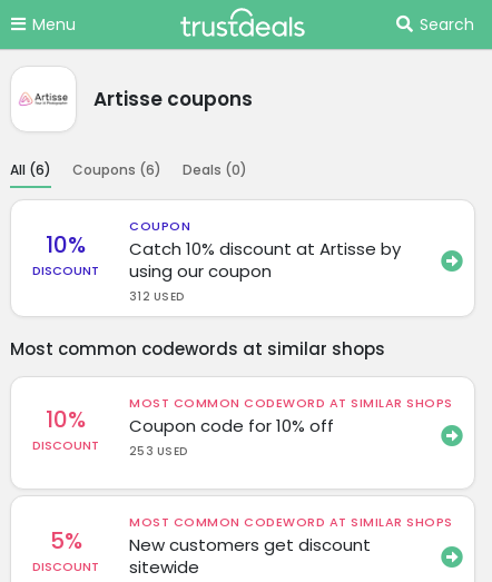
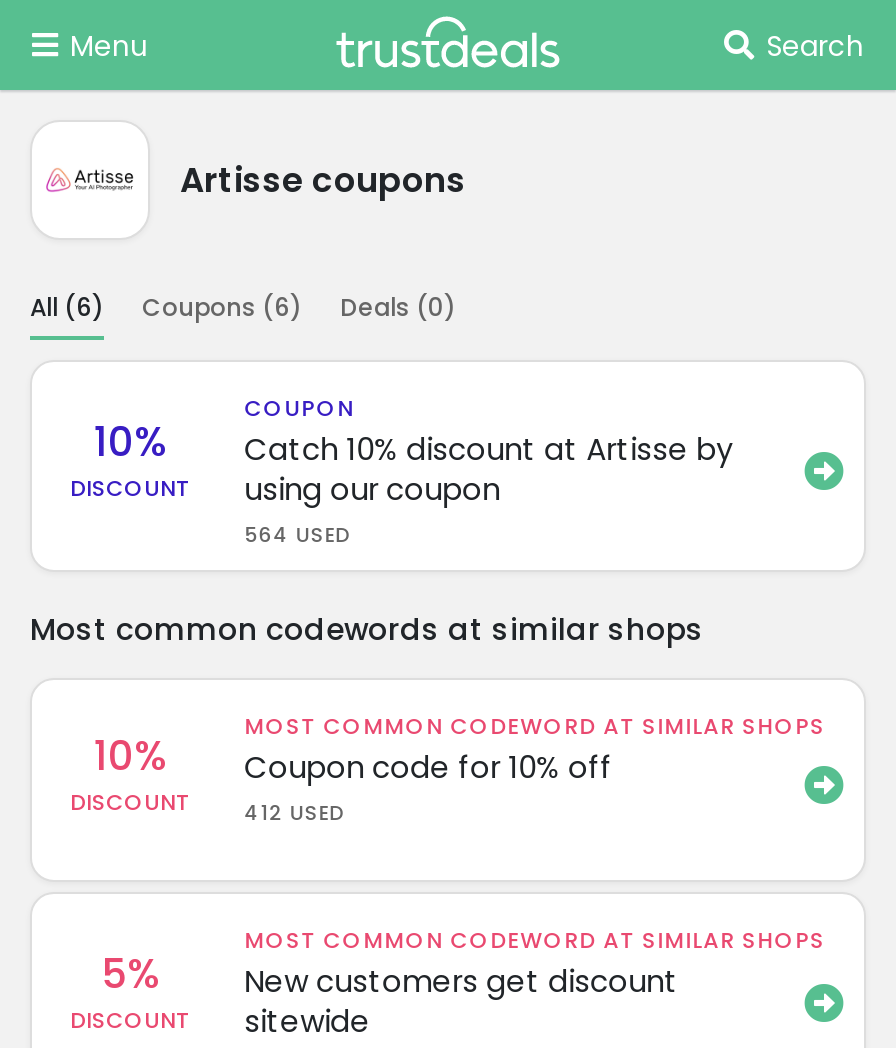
[129,288,184,304] 312 USED -> [244,519,350,549] 564 USED
[32,436,187,459] DISCOUNT 253 USED -> [70,785,344,827] DISCOUNT 412 USED

